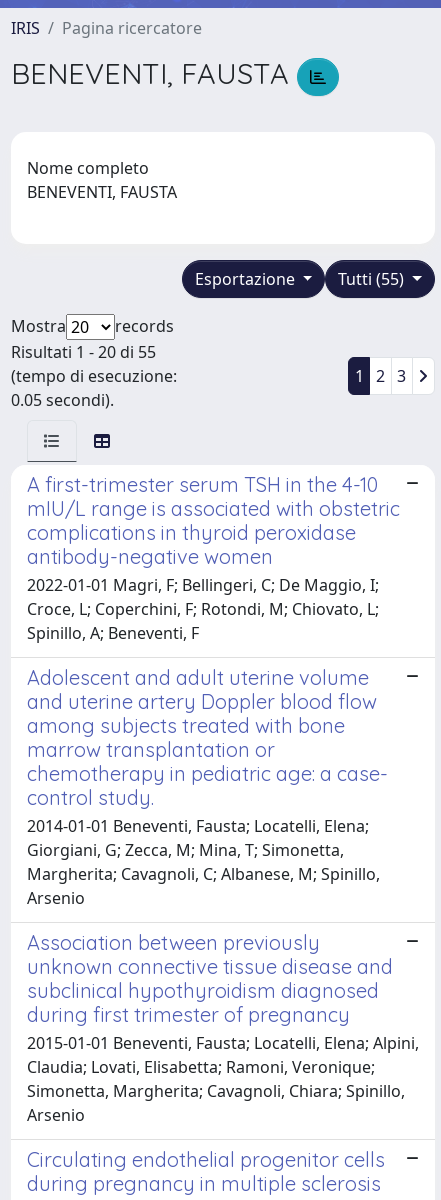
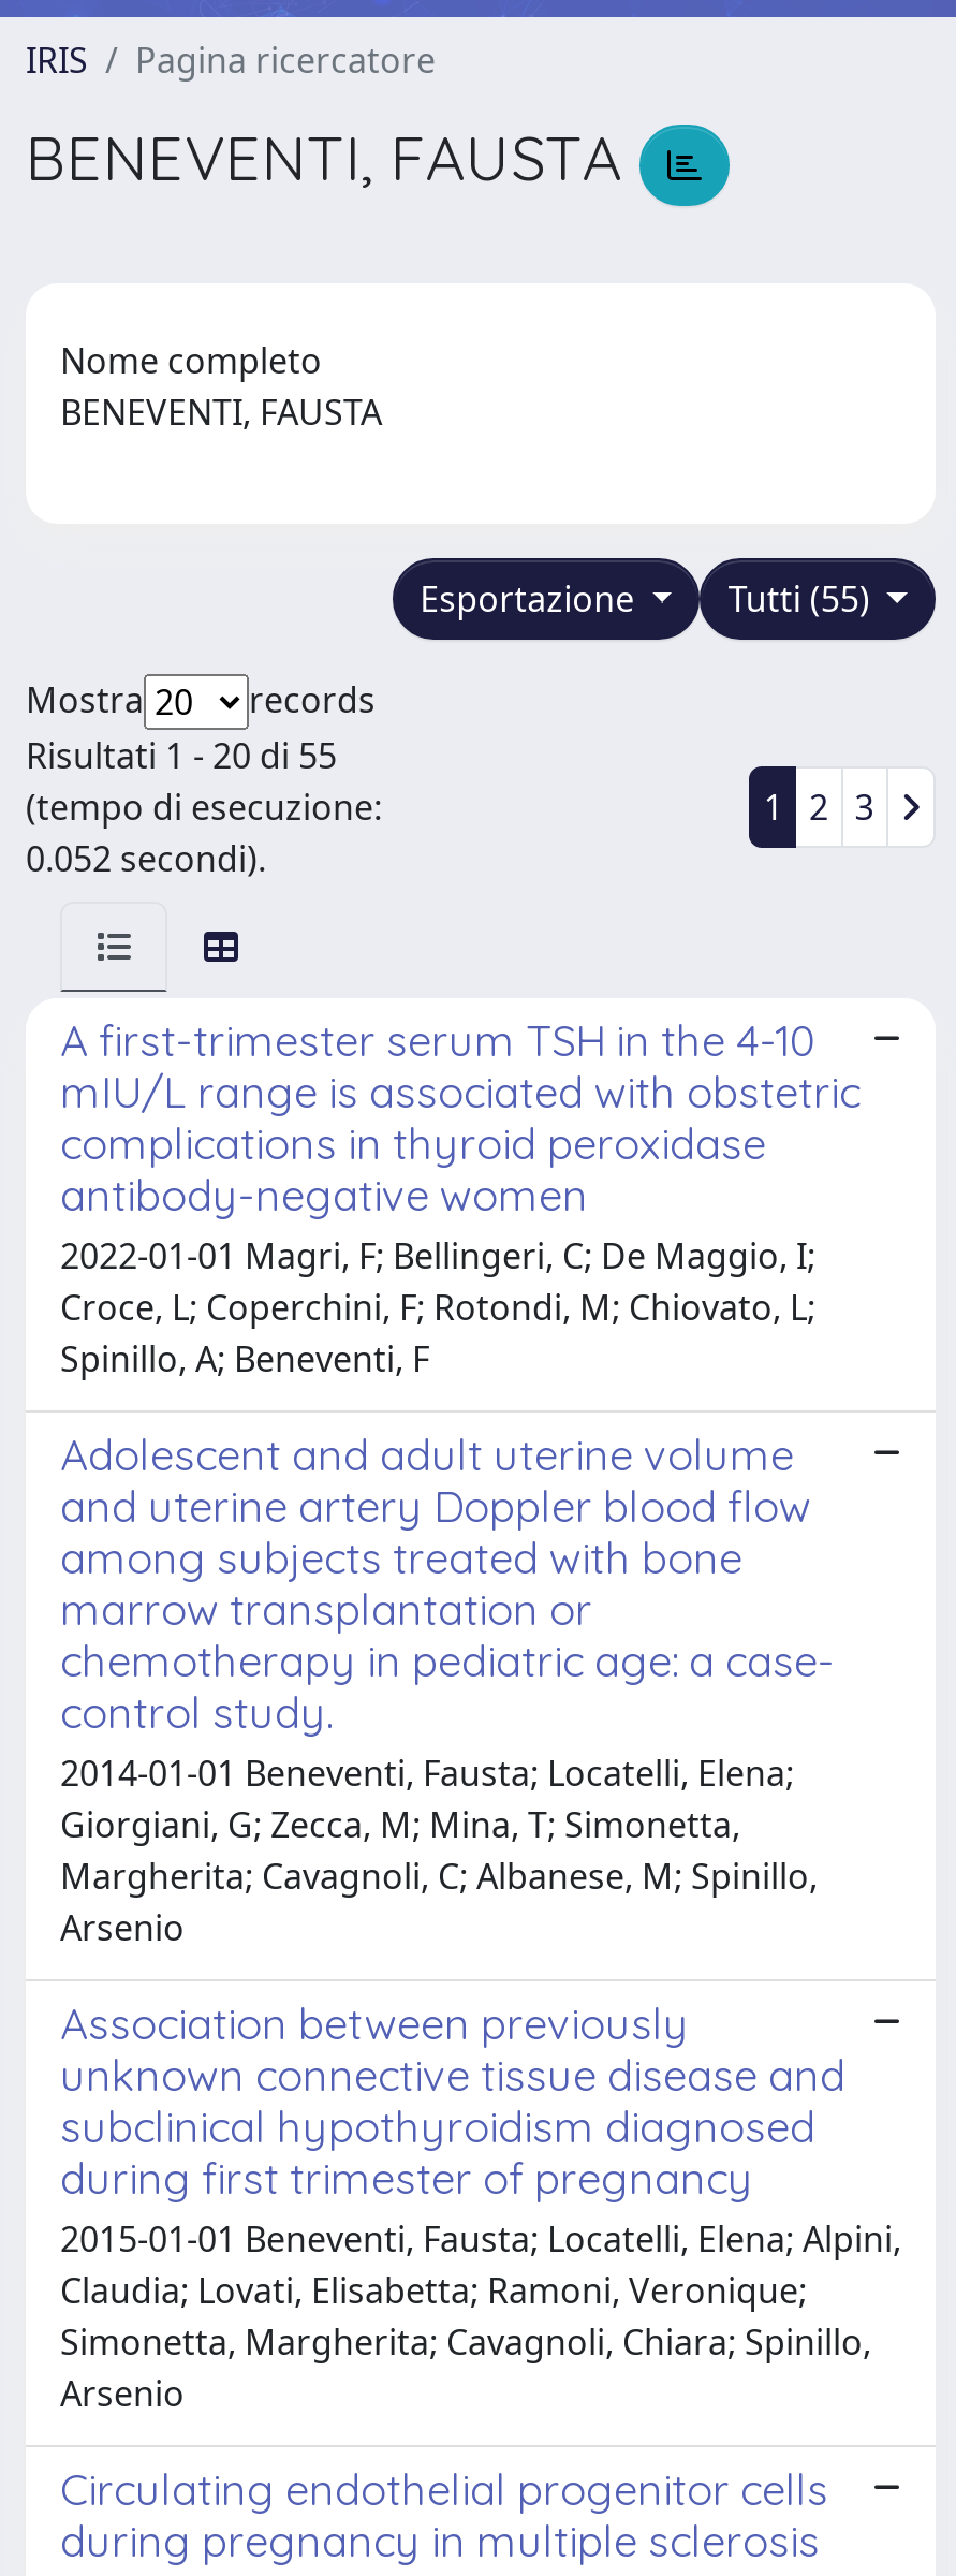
[11,389,114,411] 0.05 secondi). -> [26,835,266,882] 0.052 secondi).

